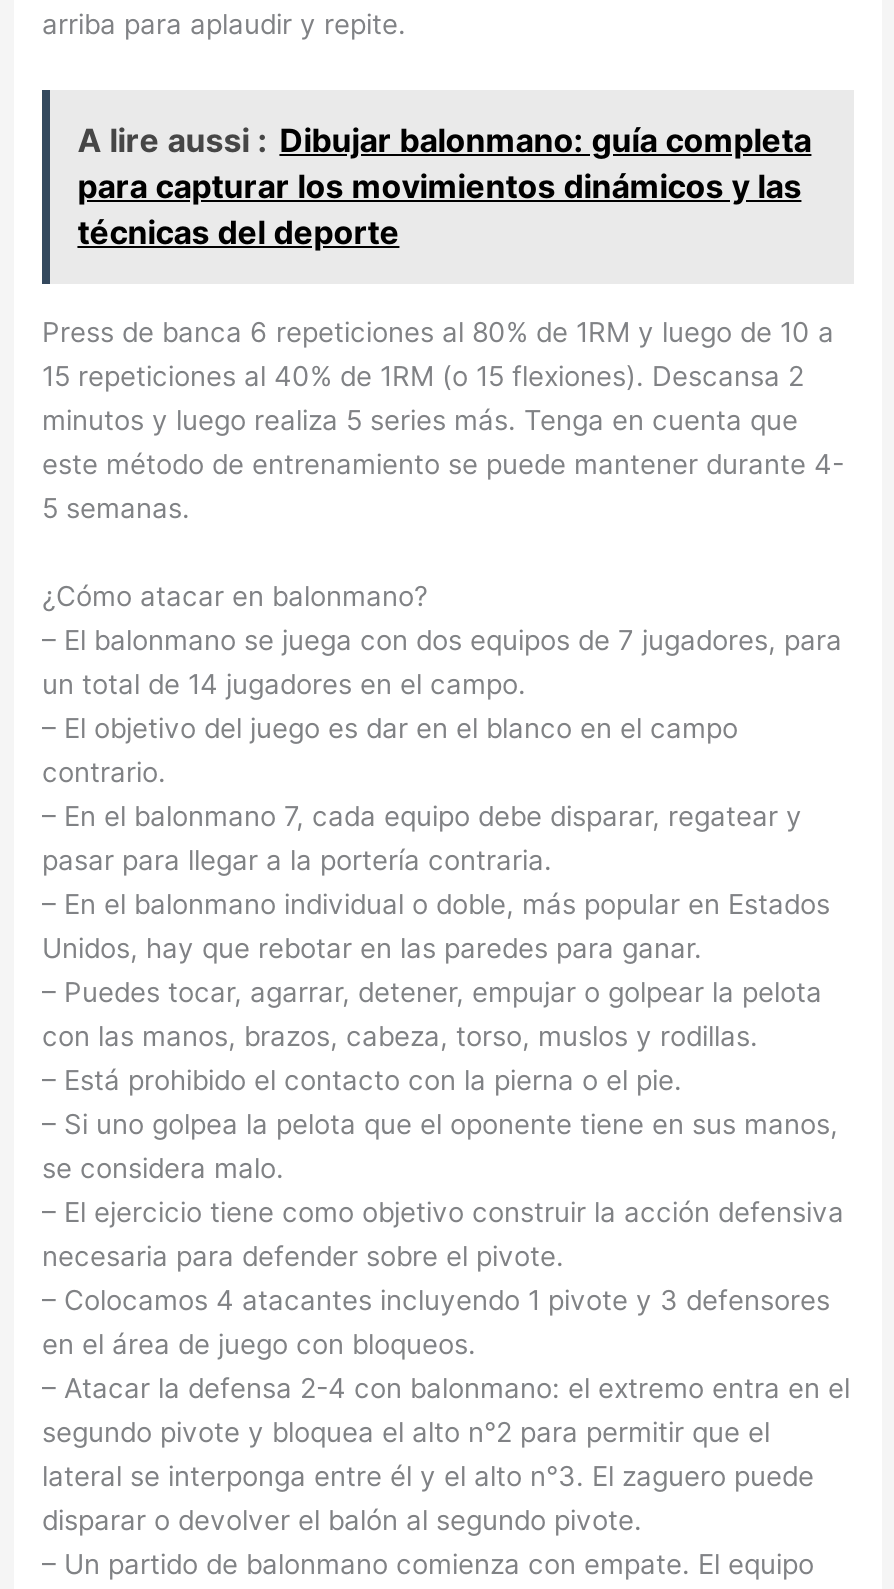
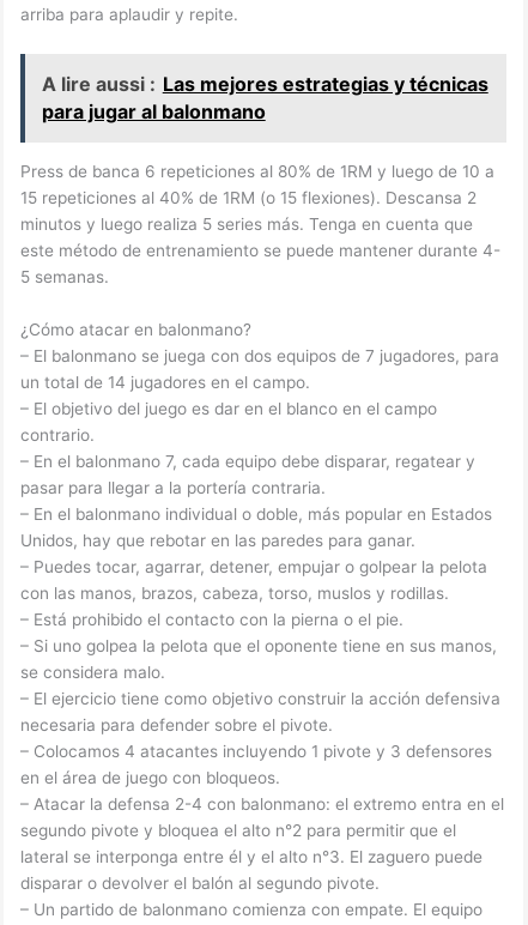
[77,120,811,252] A lire aussi : Dibujar balonmano: guía completa | para capturar los movimientos dinámicos y las | técnicas del deporte -> [42,72,488,123] A lire aussi : Las mejores estrategias y técnicas | para jugar al balonmano

